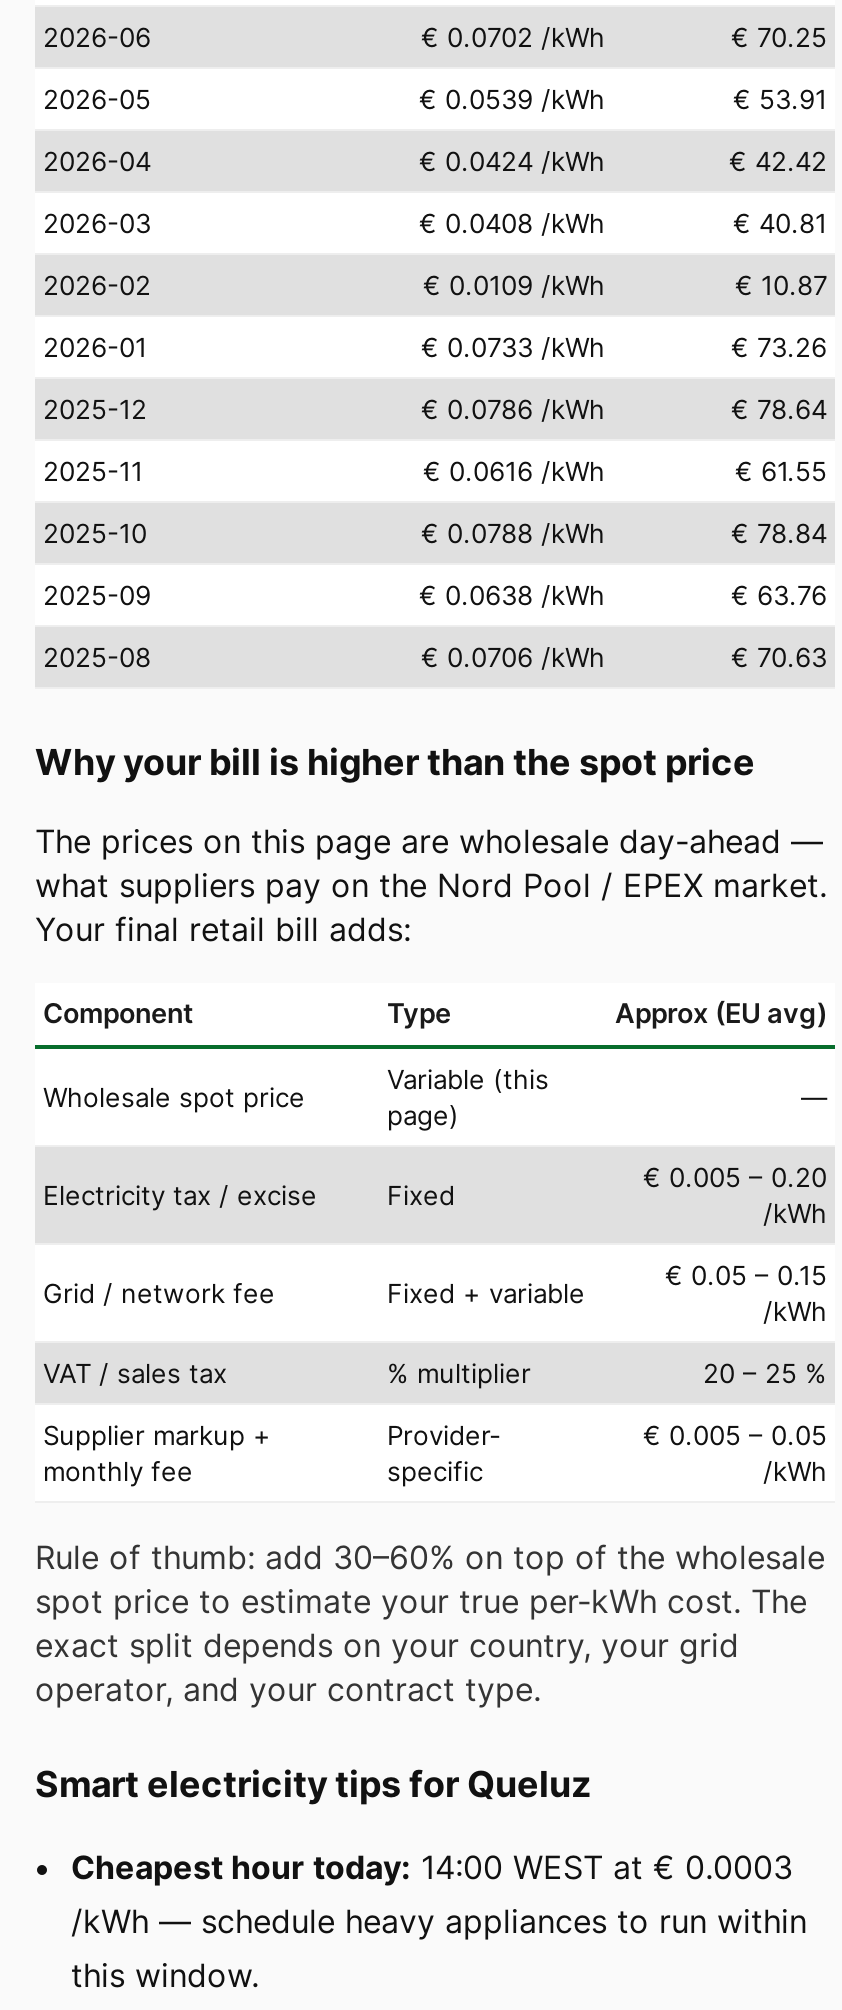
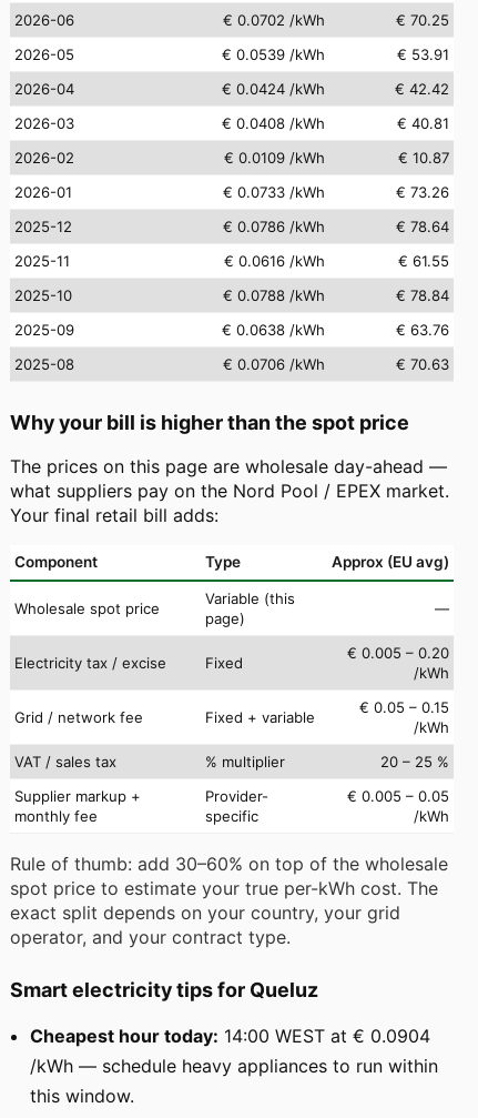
[71,1846,793,1886] Cheapest hour today: 14:00 WEST at € 0.0003 -> [30,1024,430,1047] Cheapest hour today: 14:00 WEST at € 0.0904

